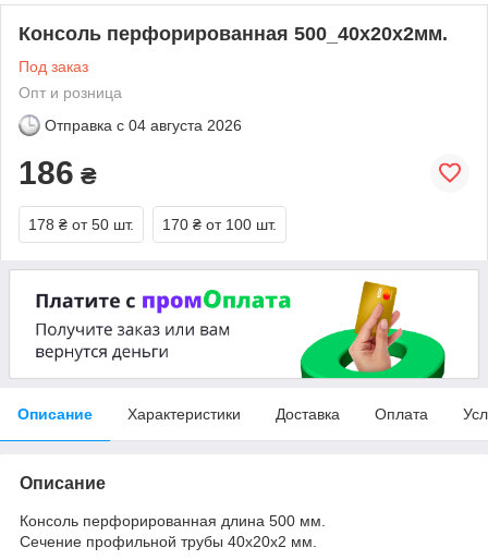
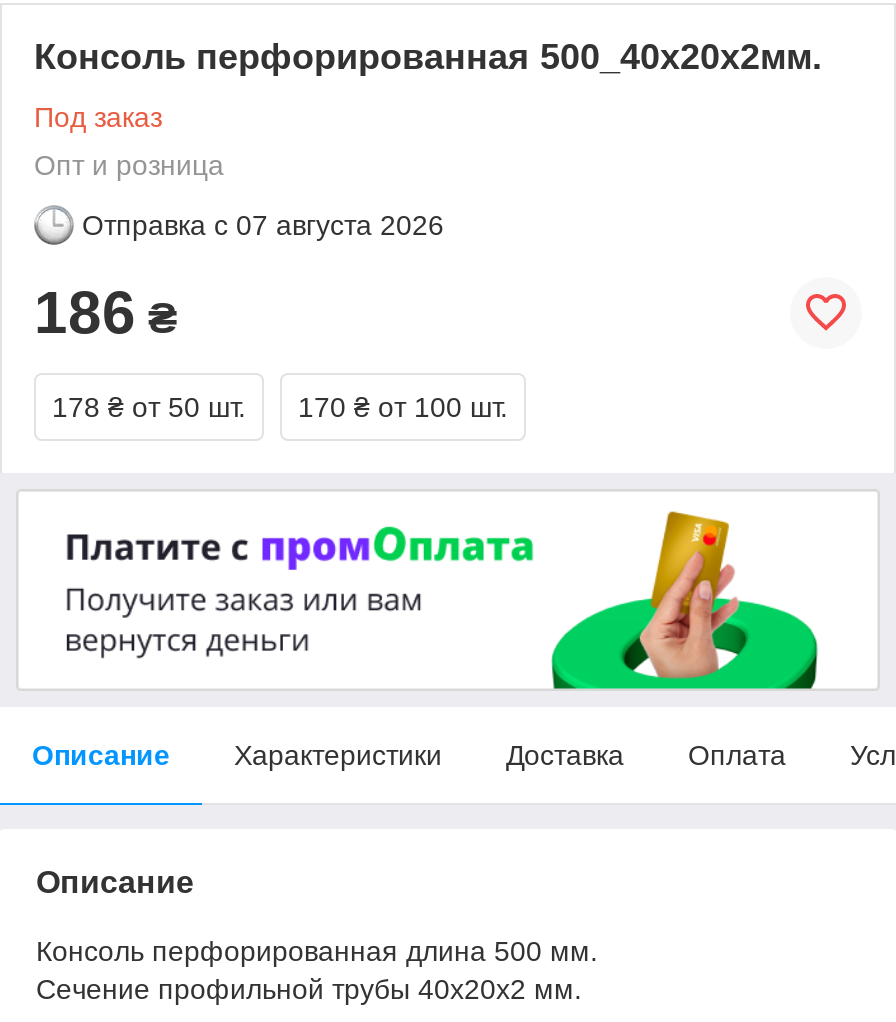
[45,116,242,134] Отправка с 04 августа 2026 -> [82,209,444,241] Отправка с 07 августа 2026

